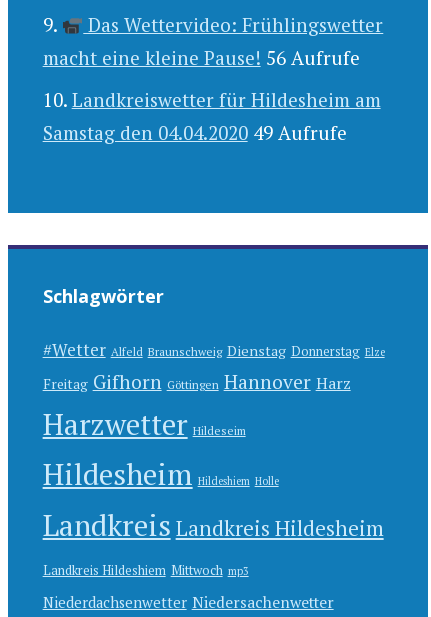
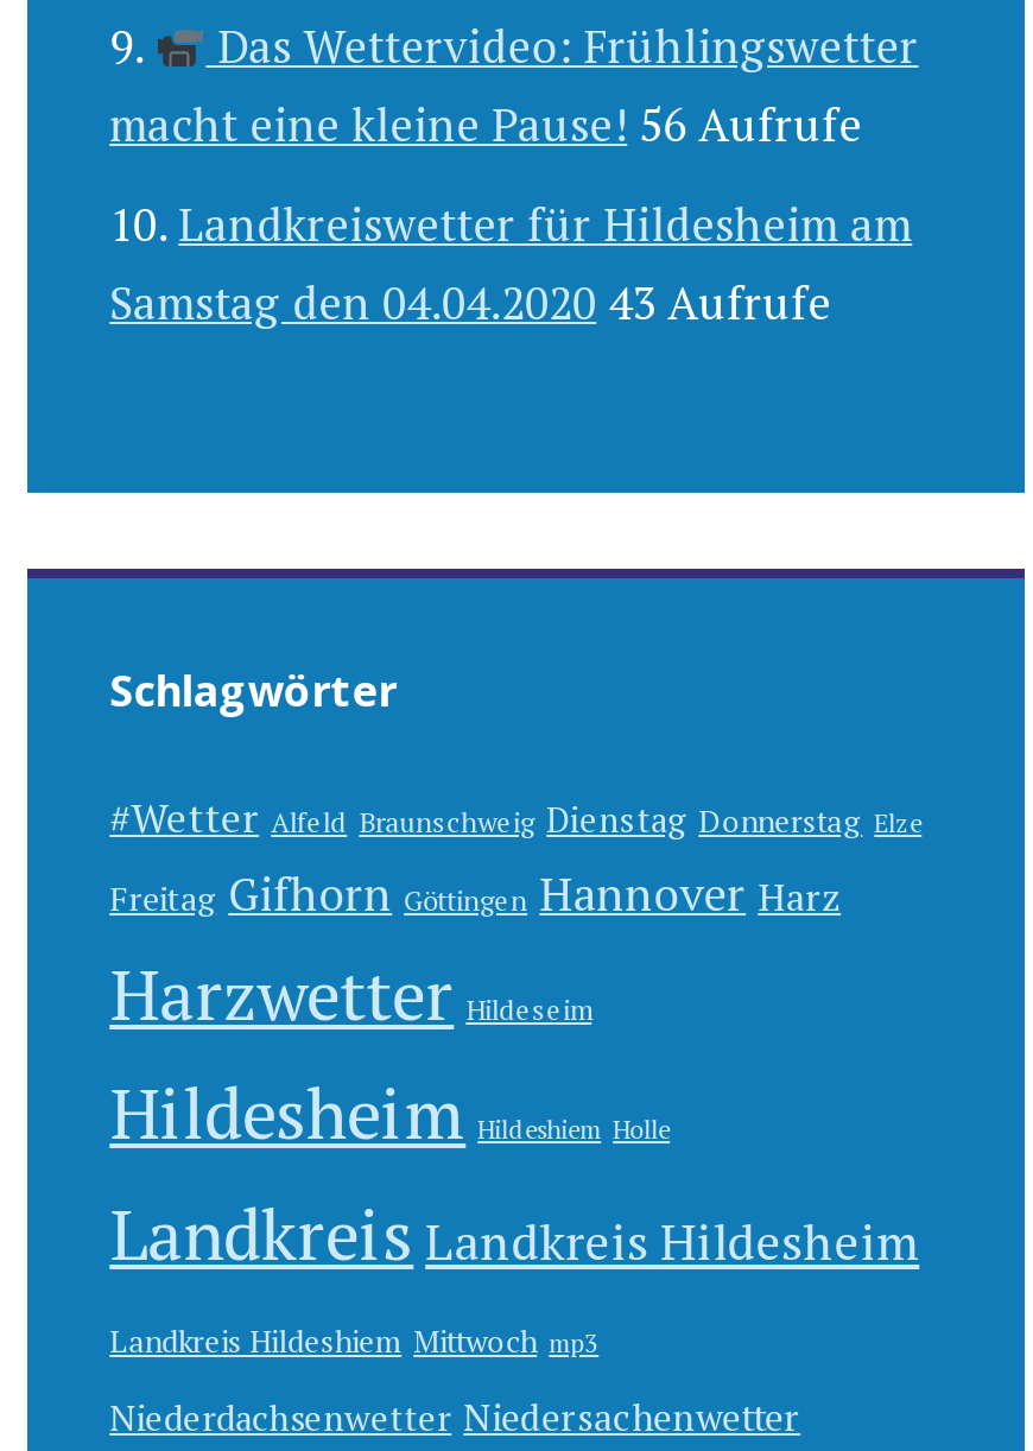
[43,120,347,145] Samstag den 04.04.2020 49 Aufrufe -> [109,273,831,332] Samstag den 04.04.2020 43 Aufrufe

